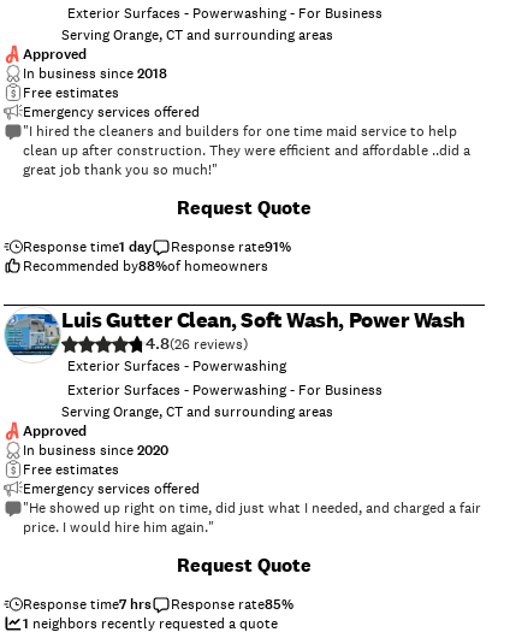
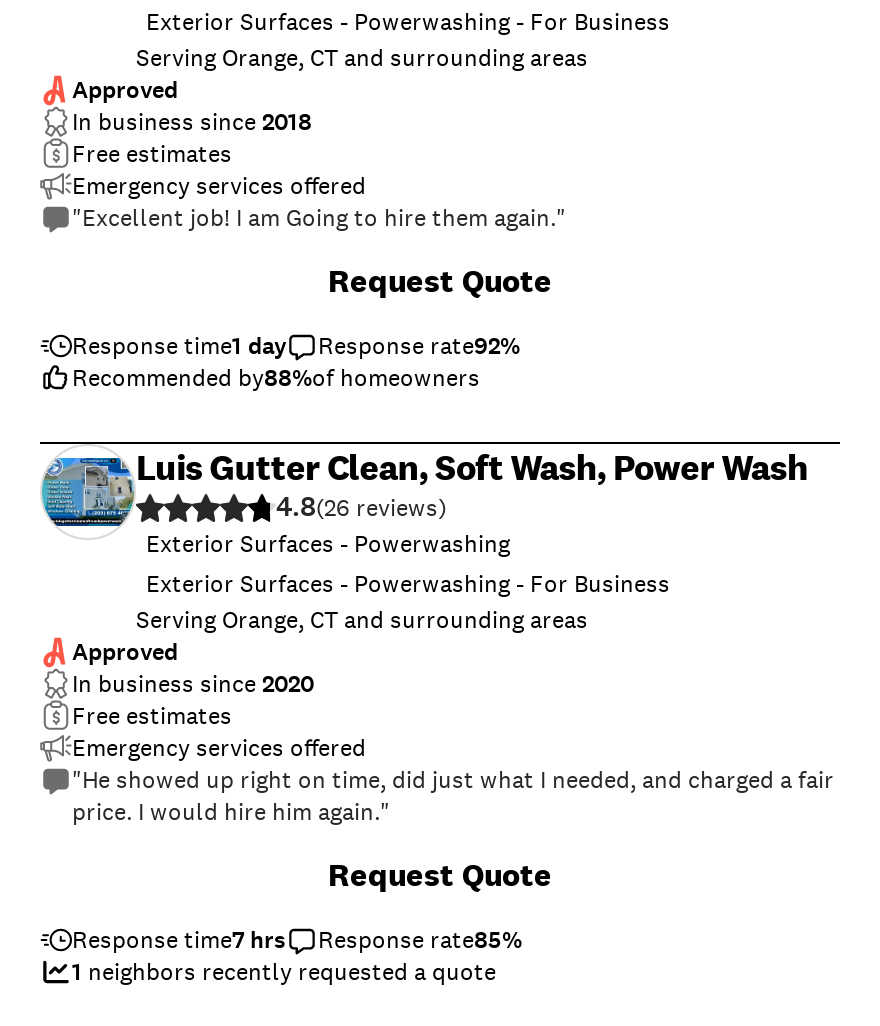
[23,122,470,179] "I hired the cleaners and builders for one time maid service to help | clean up after construction. They were efficient and affordable ..did a | great job thank you so much!" -> [72,202,566,234] "Excellent job! I am Going to hire them again."
[171,237,291,256] Response rate91% -> [318,330,520,362] Response rate92%

